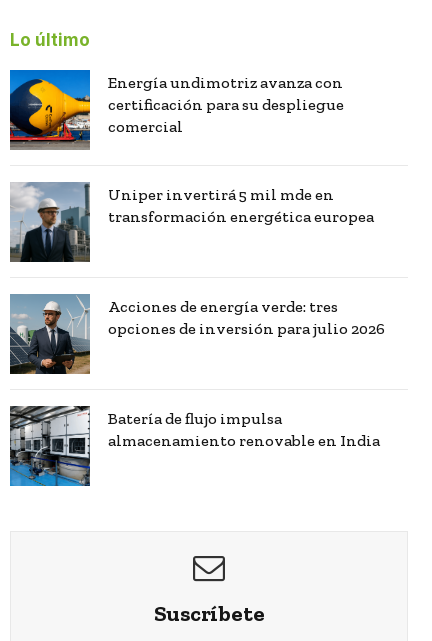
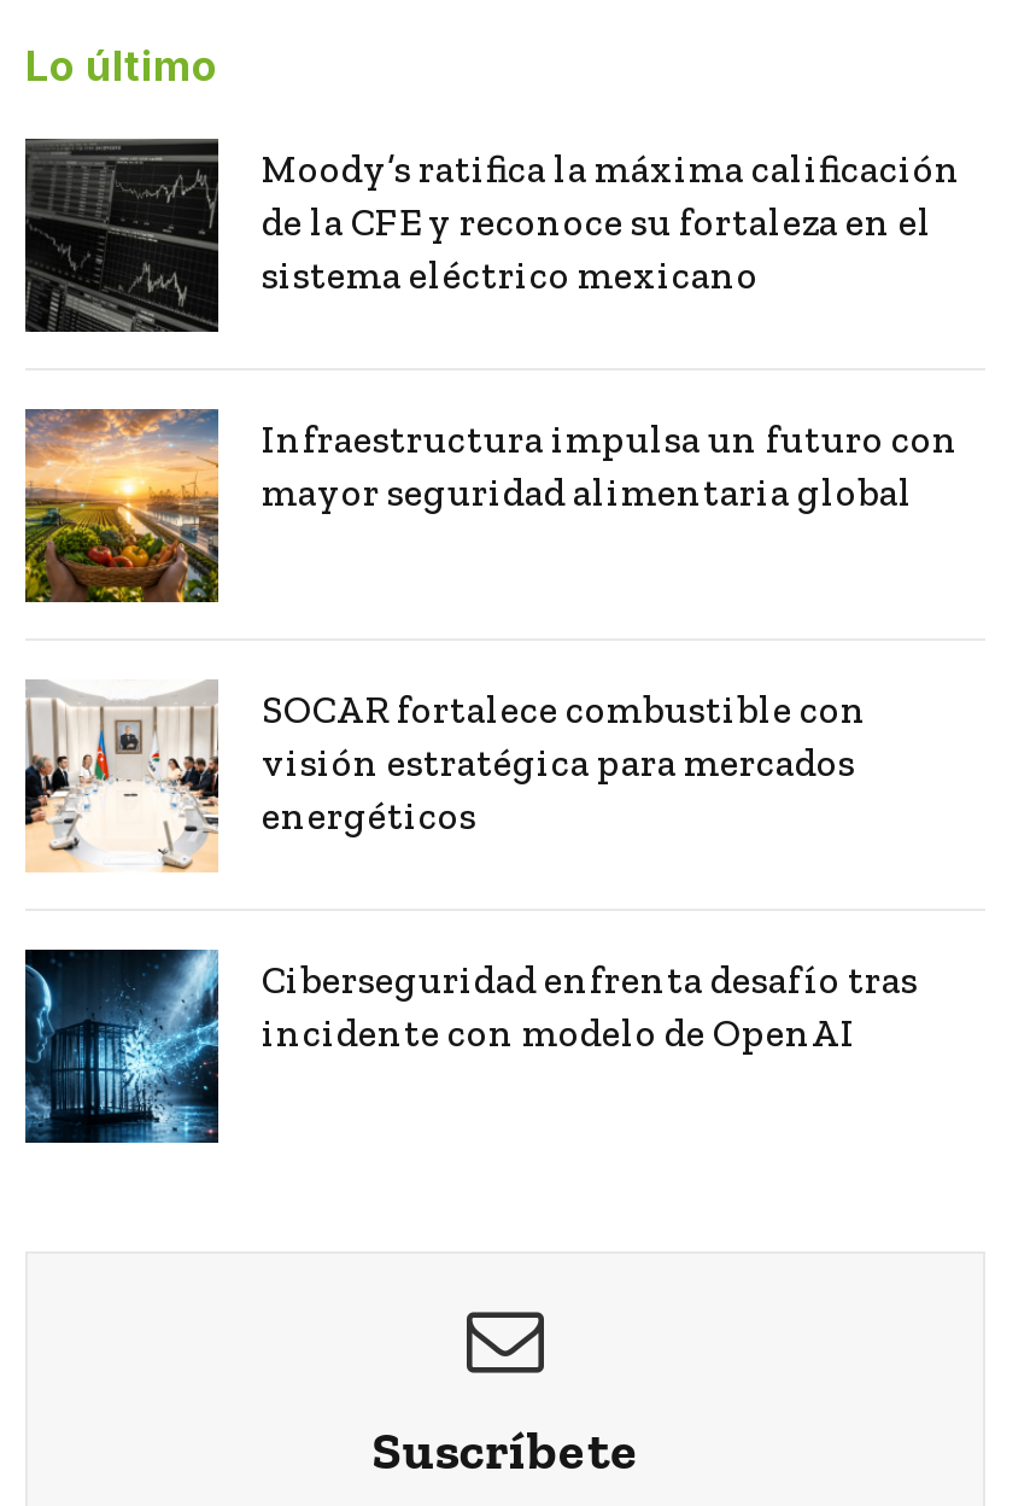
[9,69,344,149] [image] | Energía undimotriz avanza con | certificación para su despliegue | comercial -> [23,136,961,332] [image] | Moody’s ratifica la máxima calificación | de la CFE y reconoce su fortaleza en el | sistema eléctrico mexicano
[9,182,374,262] [image] | Uniper invertirá 5 mil mde en | transformación energética europea -> [23,409,959,605] [image] | Infraestructura impulsa un futuro con | mayor seguridad alimentaria global
[9,293,385,375] [image] | Acciones de energía verde: tres | opciones de inversión para julio 2026 -> [23,679,867,872] [image] | SOCAR fortalece combustible con | visión estratégica para mercados | energéticos
[9,405,380,487] [image] | Batería de flujo impulsa | almacenamiento renovable en India -> [23,947,918,1145] [image] | Ciberseguridad enfrenta desafío tras | incidente con modelo de OpenAI

